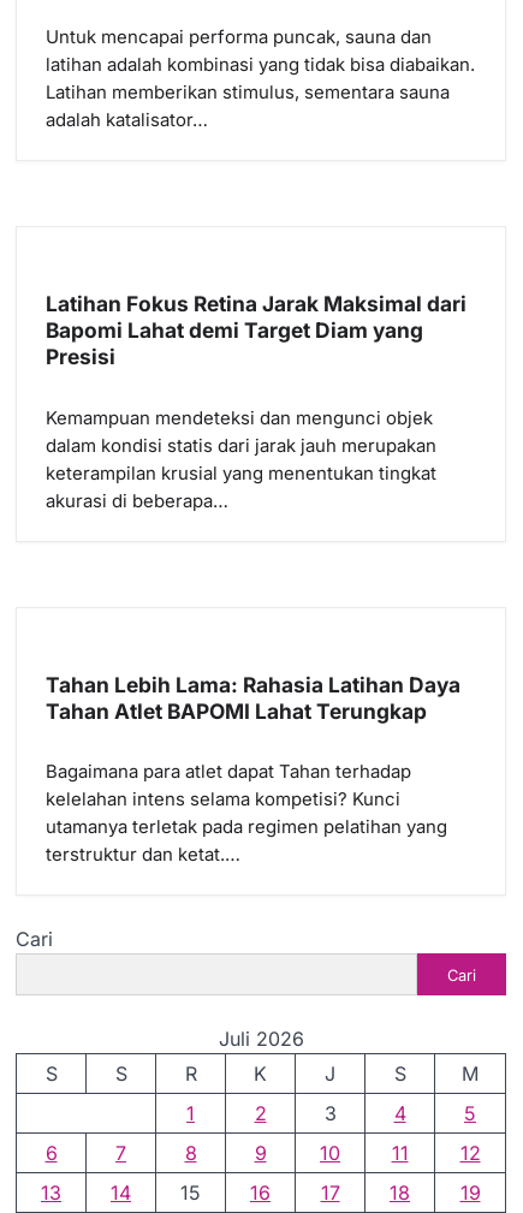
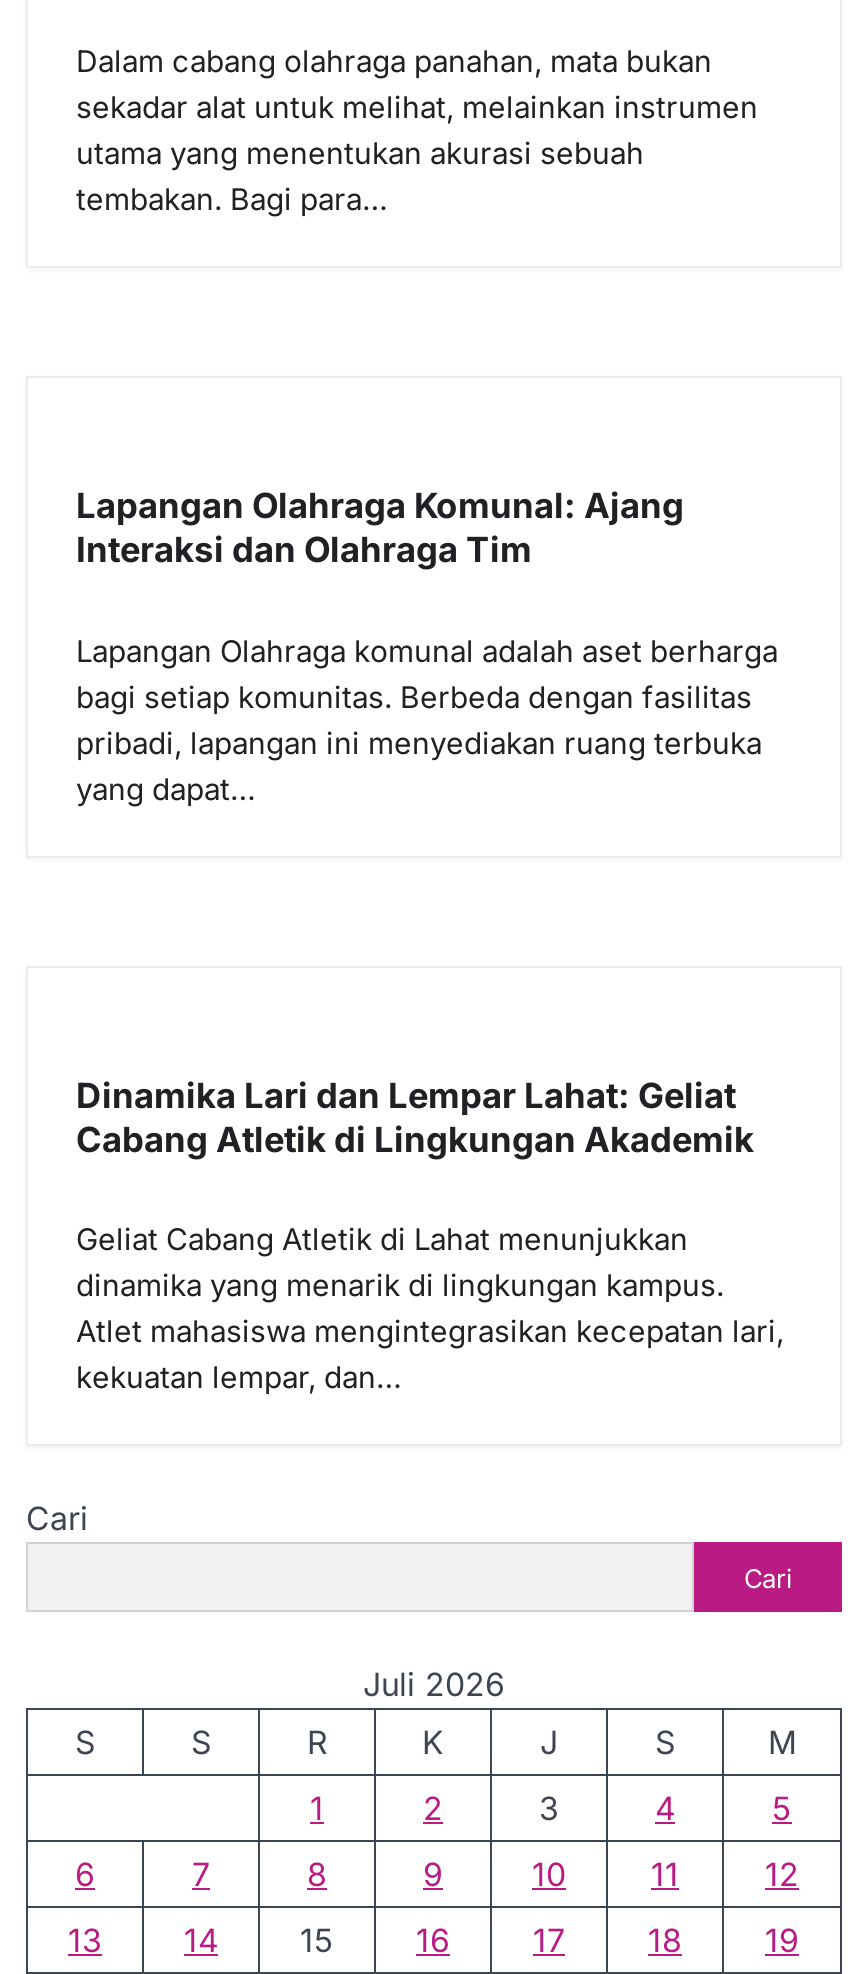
[46,27,475,131] Untuk mencapai performa puncak, sauna dan | latihan adalah kombinasi yang tidak bisa diabaikan. | Latihan memberikan stimulus, sementara sauna | adalah katalisator… -> [76,44,758,218] Dalam cabang olahraga panahan, mata bukan | sekadar alat untuk melihat, melainkan instrumen | utama yang menentukan akurasi sebuah | tembakan. Bagi para…
[46,291,466,369] Latihan Fokus Retina Jarak Maksimal dari | Bapomi Lahat demi Target Diam yang | Presisi -> [76,484,684,570] Lapangan Olahraga Komunal: Ajang | Interaksi dan Olahraga Tim
[46,407,436,512] Kemampuan mendeteksi dan mengunci objek | dalam kondisi statis dari jarak jauh merupakan | keterampilan krusial yang menentukan tingkat | akurasi di beberapa… -> [76,634,778,808] Lapangan Olahraga komunal adalah aset berharga | bagi setiap komunitas. Berbeda dengan fasilitas | pribadi, lapangan ini menyediakan ruang terbuka | yang dapat…
[46,671,460,723] Tahan Lebih Lama: Rahasia Latihan Daya | Tahan Atlet BAPOMI Lahat Terungkap -> [76,1073,754,1159] Dinamika Lari dan Lempar Lahat: Geliat | Cabang Atletik di Lingkungan Akademik
[46,761,447,866] Bagaimana para atlet dapat Tahan terhadap | kelelahan intens selama kompetisi? Kunci | utamanya terletak pada regimen pelatihan yang | terstruktur dan ketat.… -> [76,1223,784,1397] Geliat Cabang Atletik di Lahat menunjukkan | dinamika yang menarik di lingkungan kampus. | Atlet mahasiswa mengintegrasikan kecepatan lari, | kekuatan lempar, dan…

